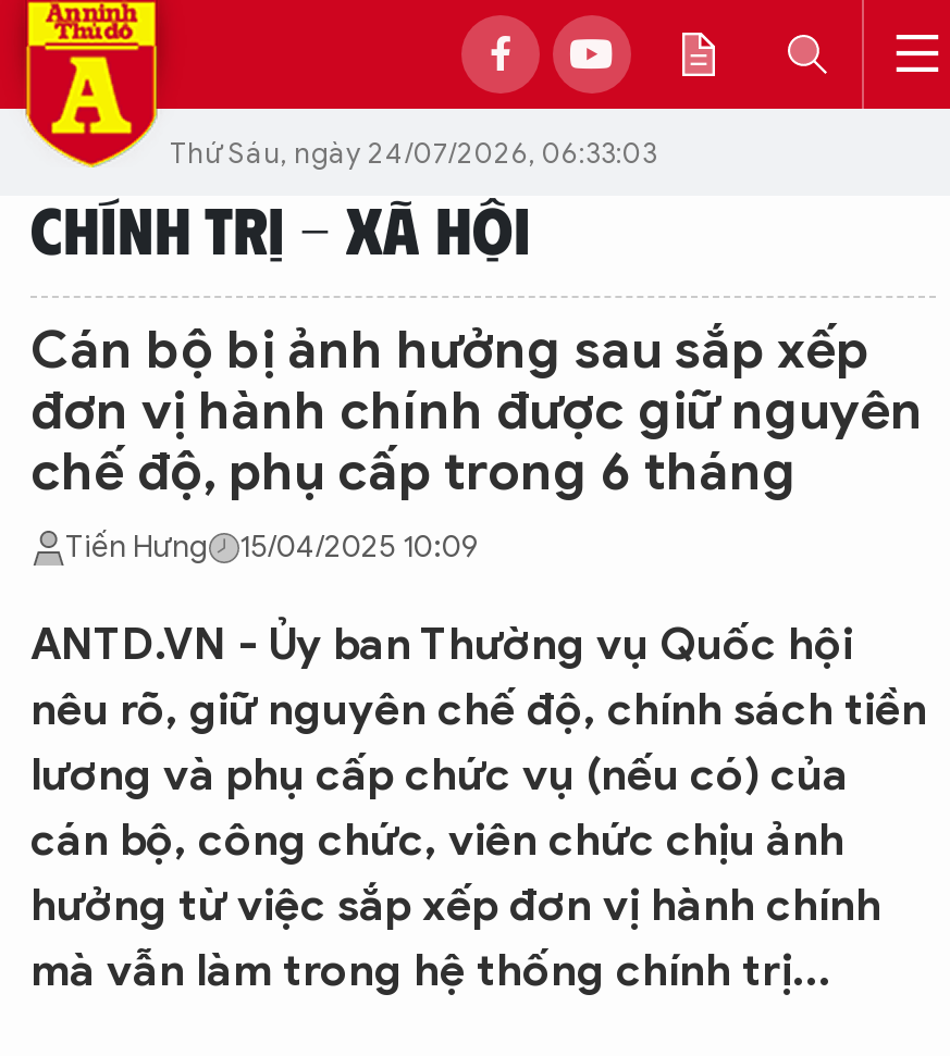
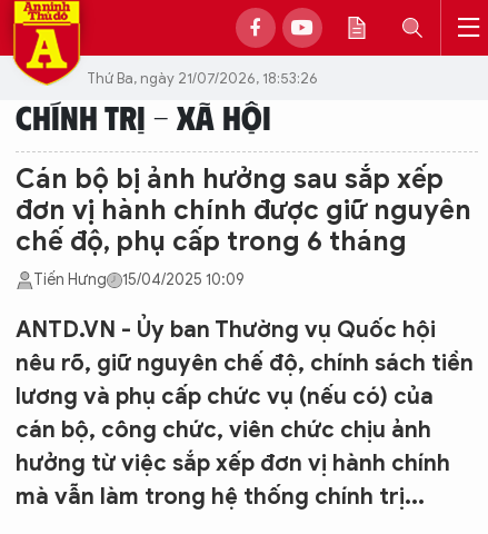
[170,134,657,171] Thứ Sáu, ngày 24/07/2026, 06:33:03 -> [87,68,318,87] Thứ Ba, ngày 21/07/2026, 18:53:26

